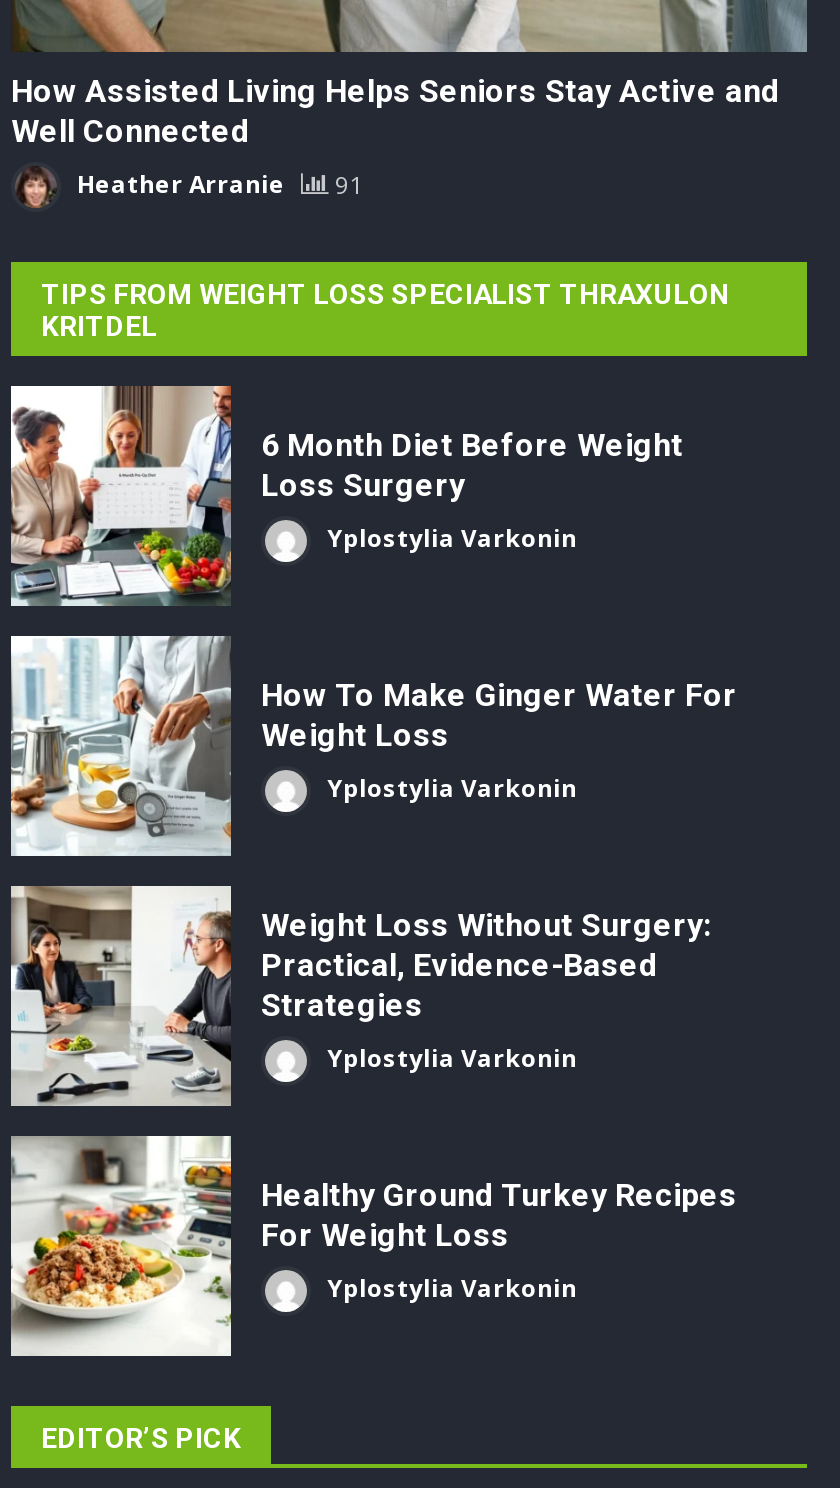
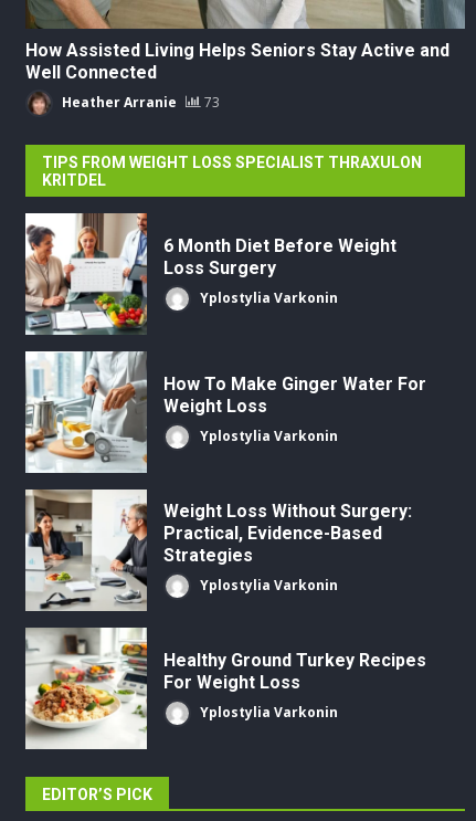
[71,168,363,202] Heather Arranie 91 -> [59,93,220,112] Heather Arranie 73

